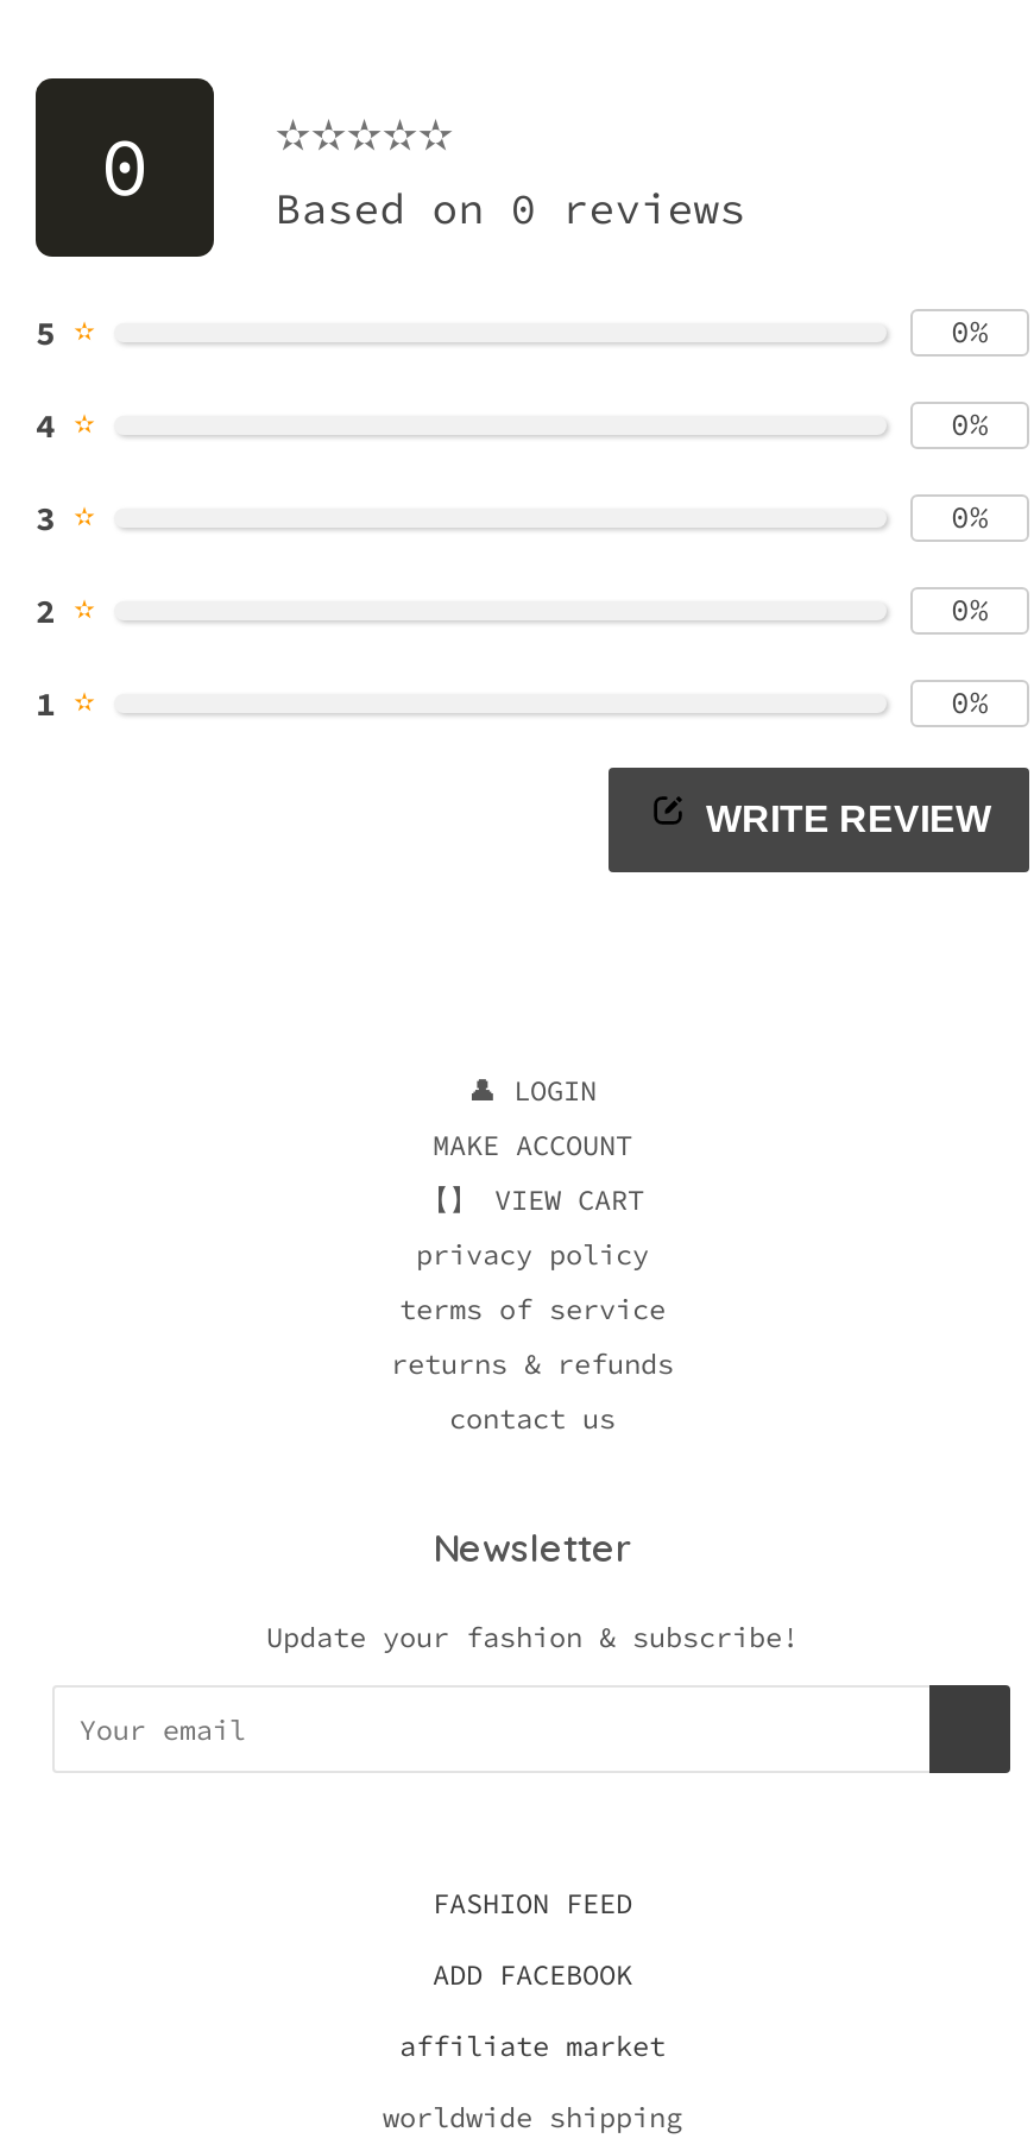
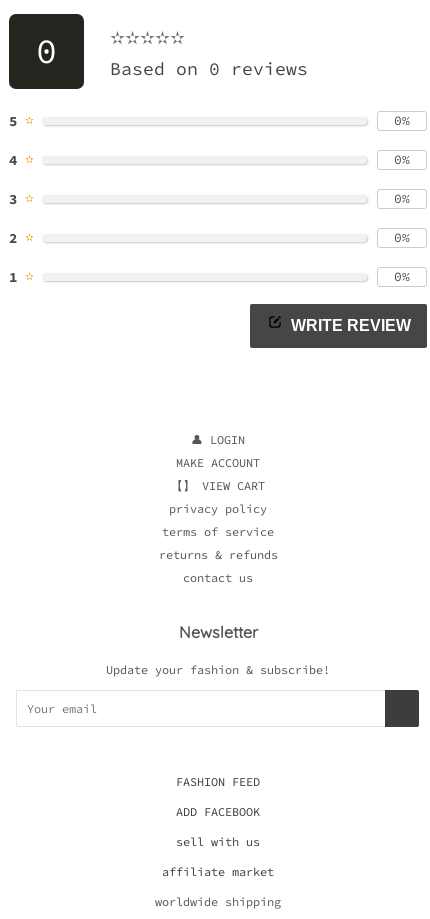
none -> [176,834,260,849] sell with us

